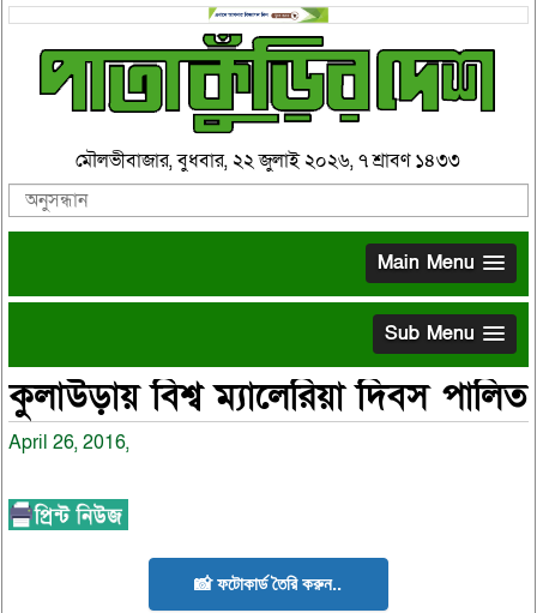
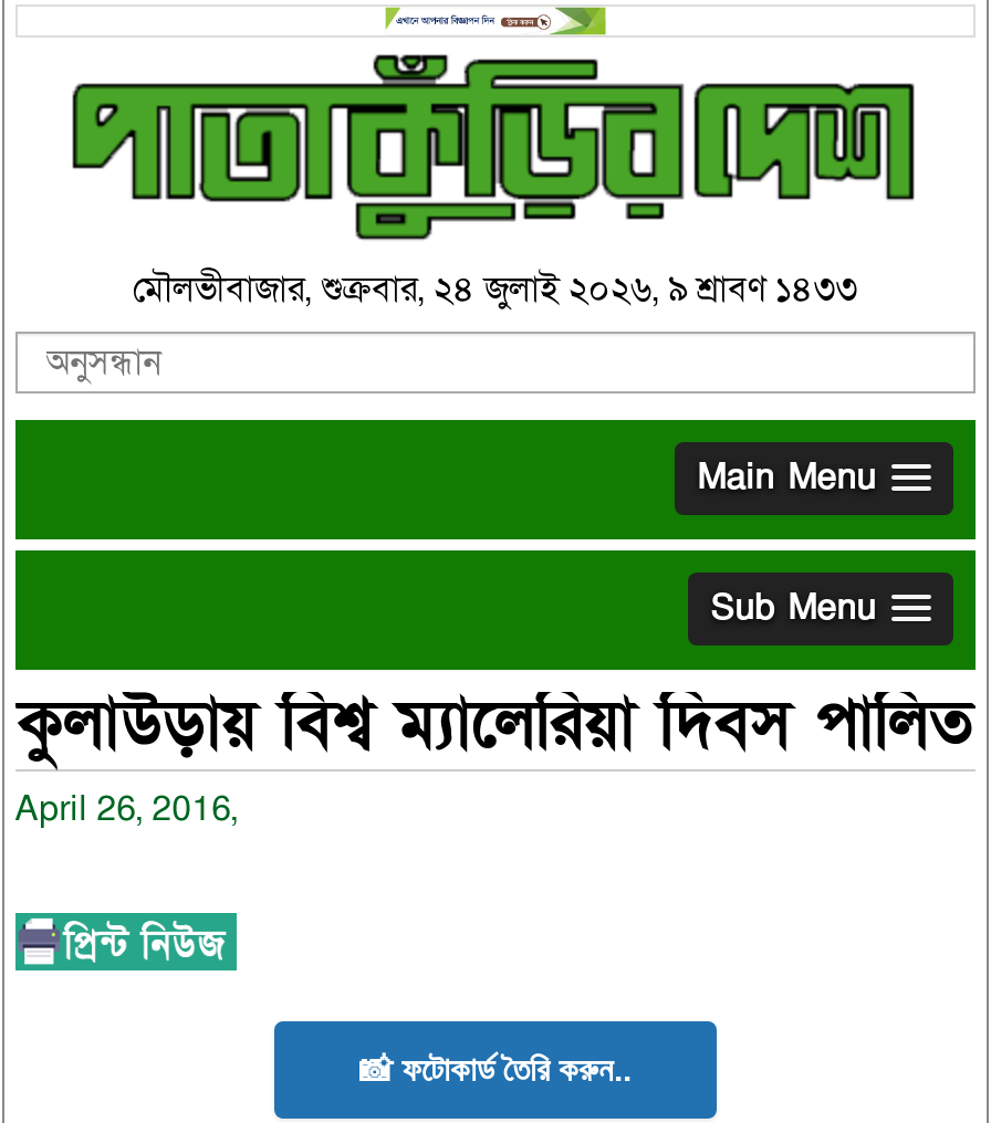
[76,147,461,173] মৌলভীবাজার, বুধবার, ২২ জুলাই ২০২৬, ৭ শ্রাবণ ১৪৩৩ -> [133,264,858,313] মৌলভীবাজার, শুক্রবার, ২৪ জুলাই ২০২৬, ৯ শ্রাবণ ১৪৩৩

